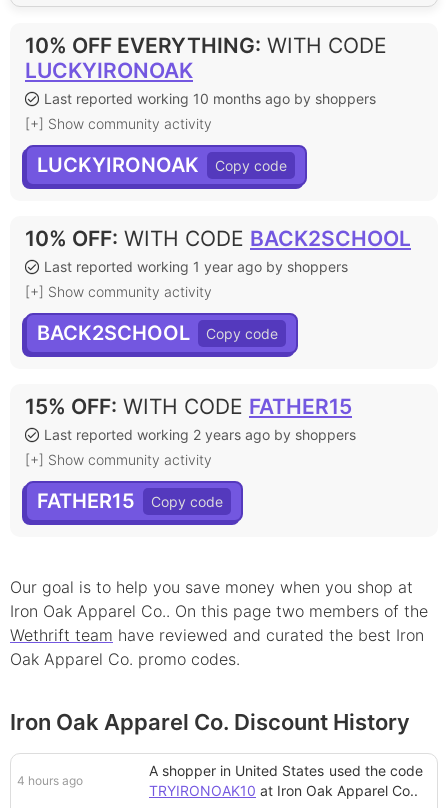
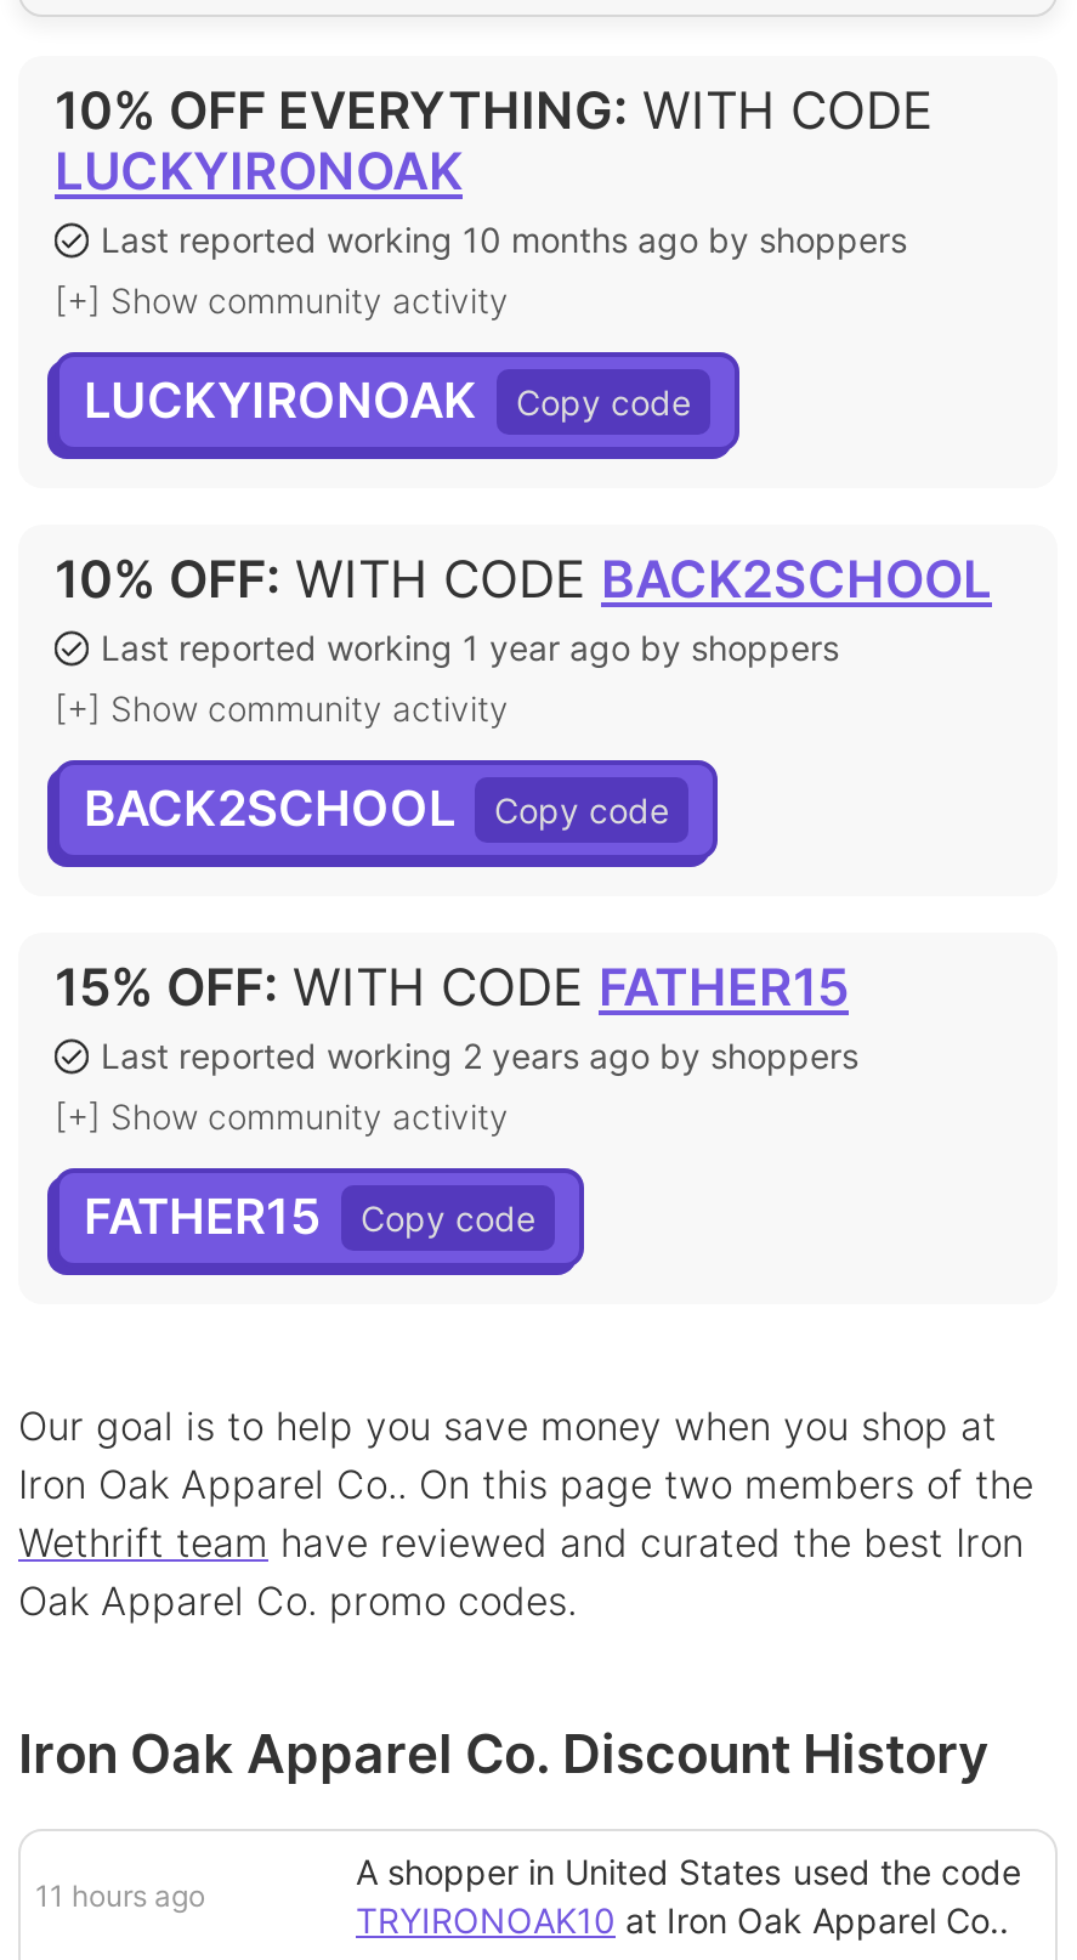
[17,773,83,788] 4 hours ago -> [35,1878,205,1914] 11 hours ago

